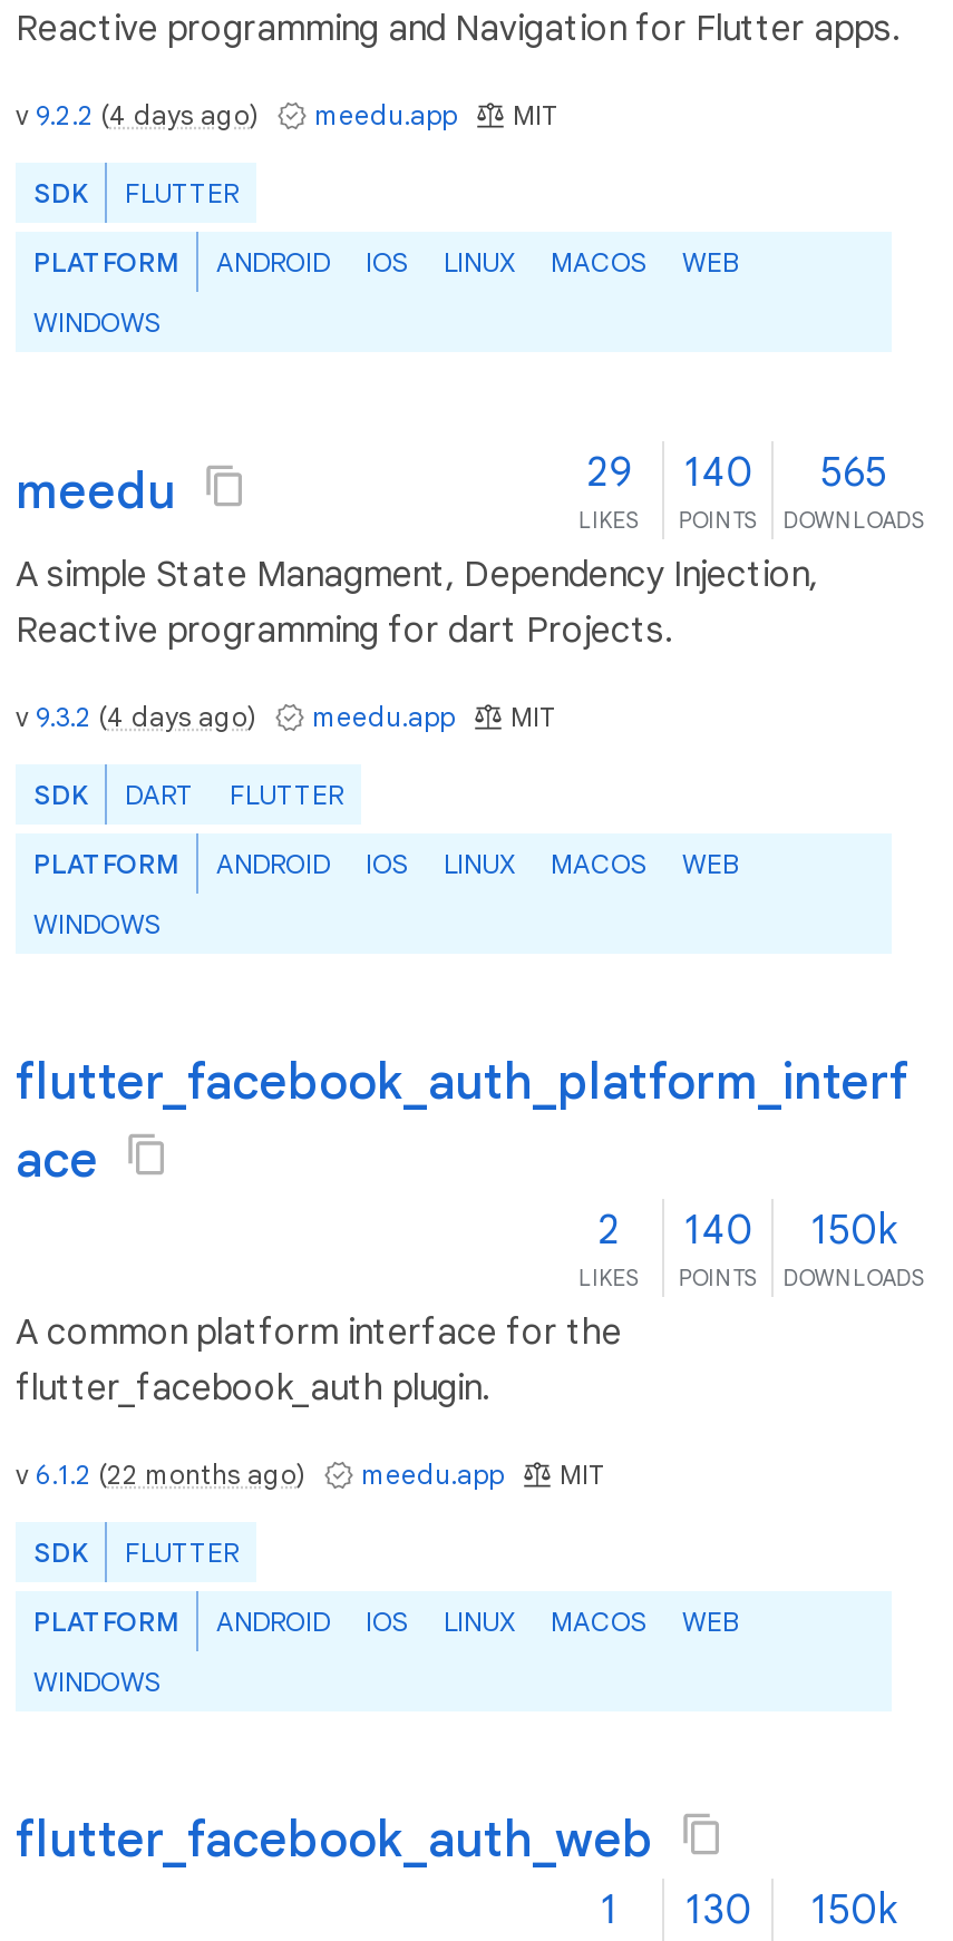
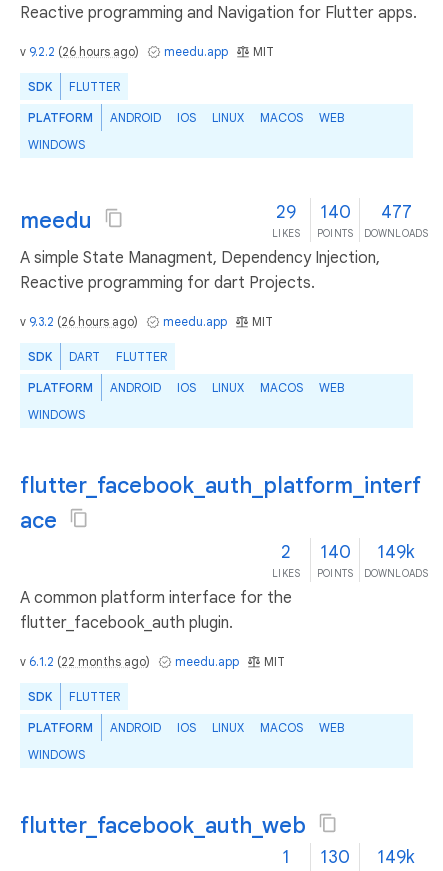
[16,98,560,131] v 9.2.2 (4 days ago) meedu.app MIT -> [20,44,274,59] v 9.2.2 (26 hours ago) meedu.app MIT
[587,448,887,497] 29 140 565 -> [276,201,411,223] 29 140 477
[16,700,557,733] v 9.3.2 (4 days ago) meedu.app MIT -> [20,314,273,329] v 9.3.2 (26 hours ago) meedu.app MIT
[598,1206,897,1255] 2 140 150k -> [281,541,415,563] 2 140 149k
[600,1885,897,1934] 1 130 150k -> [282,846,415,868] 1 130 149k

